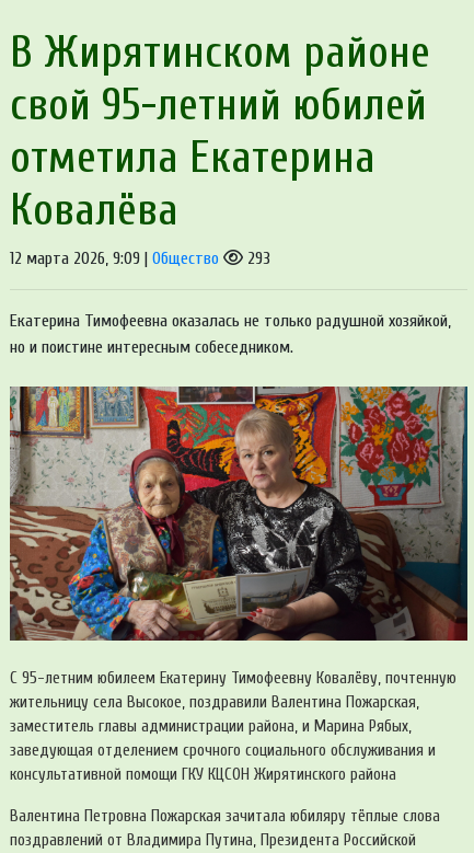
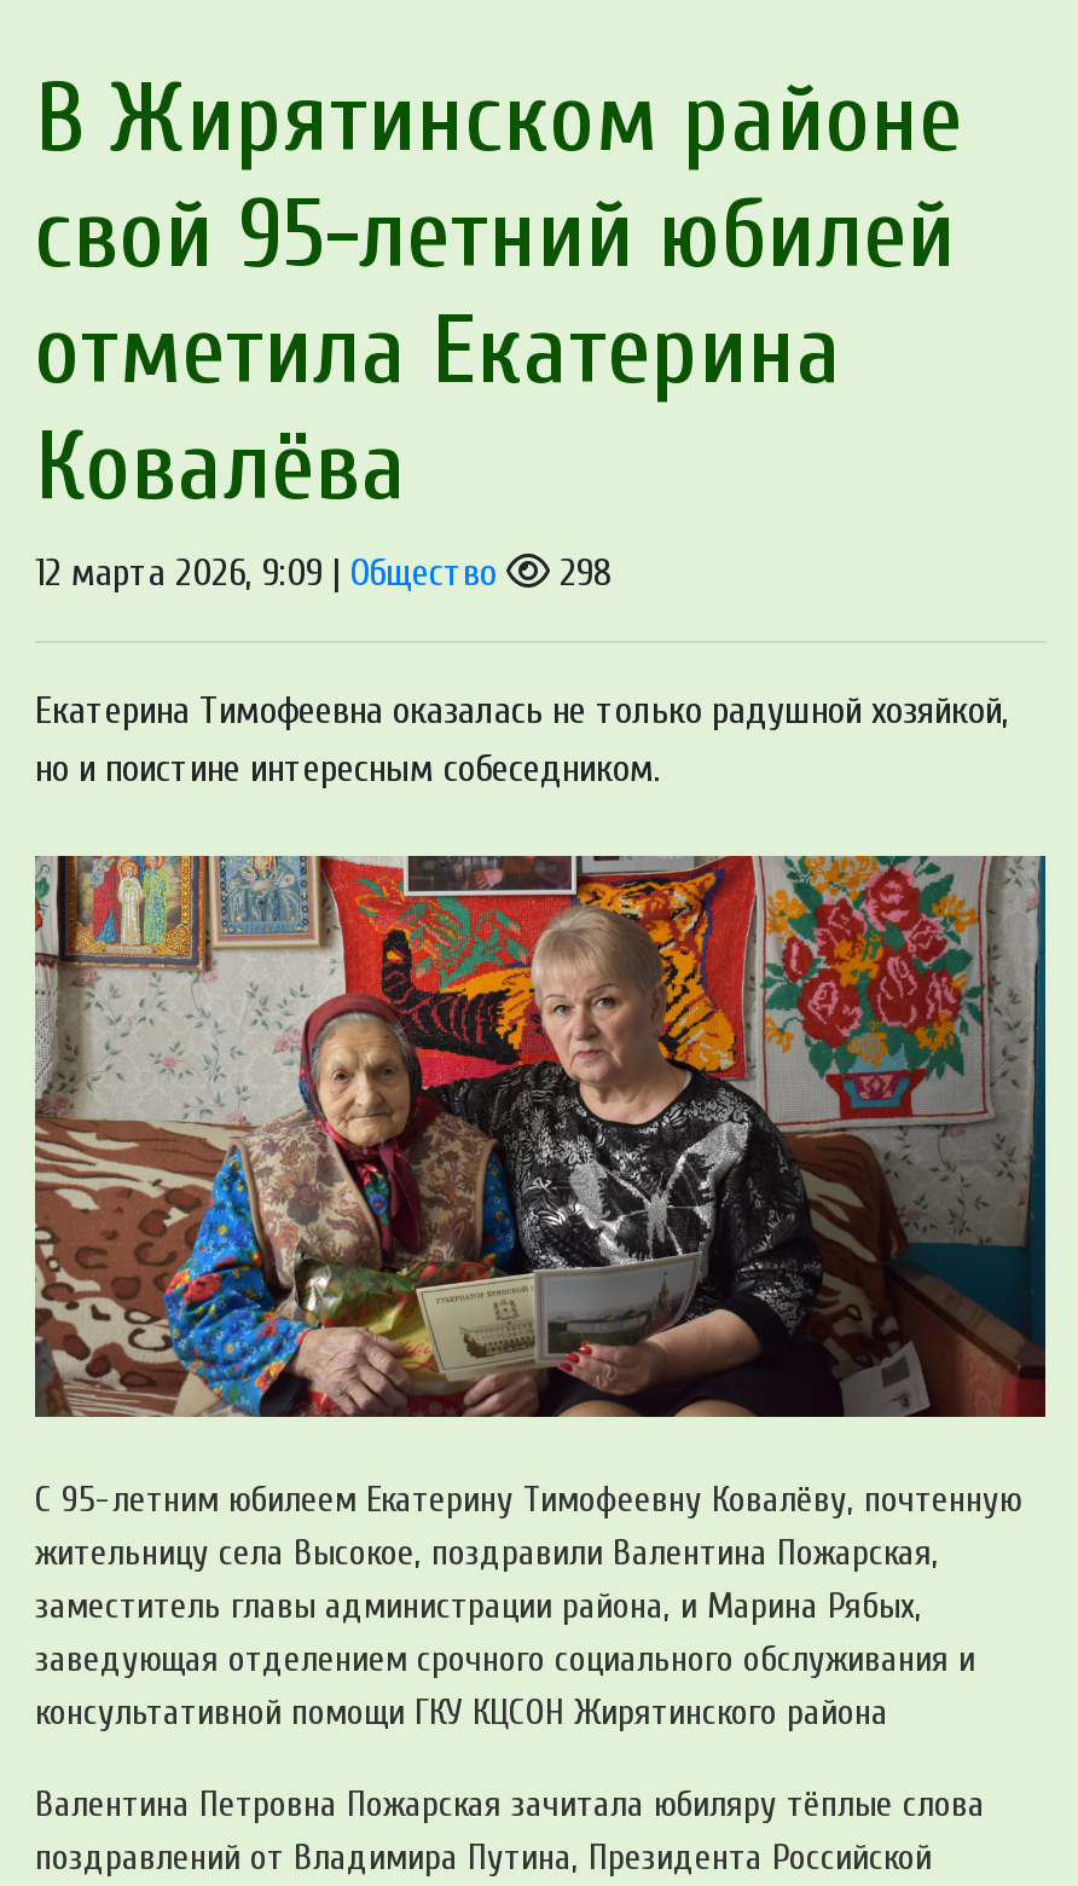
[243,248,270,268] 293 -> [550,551,613,594] 298

